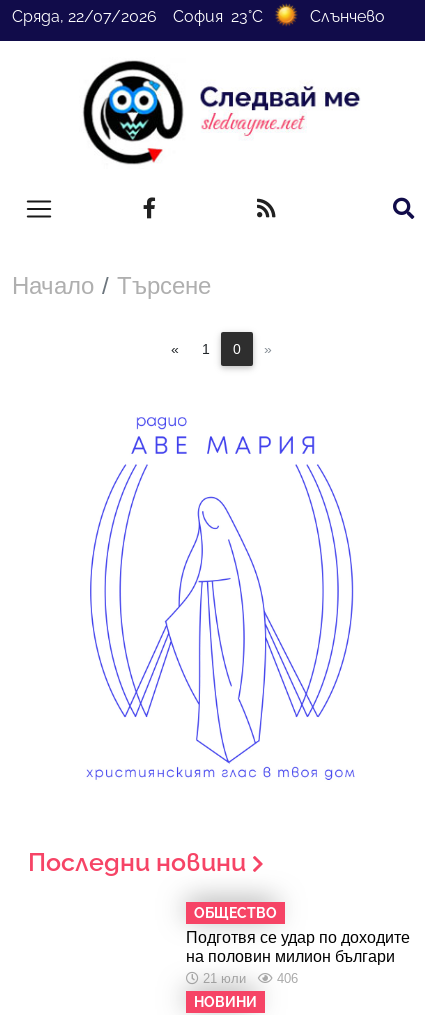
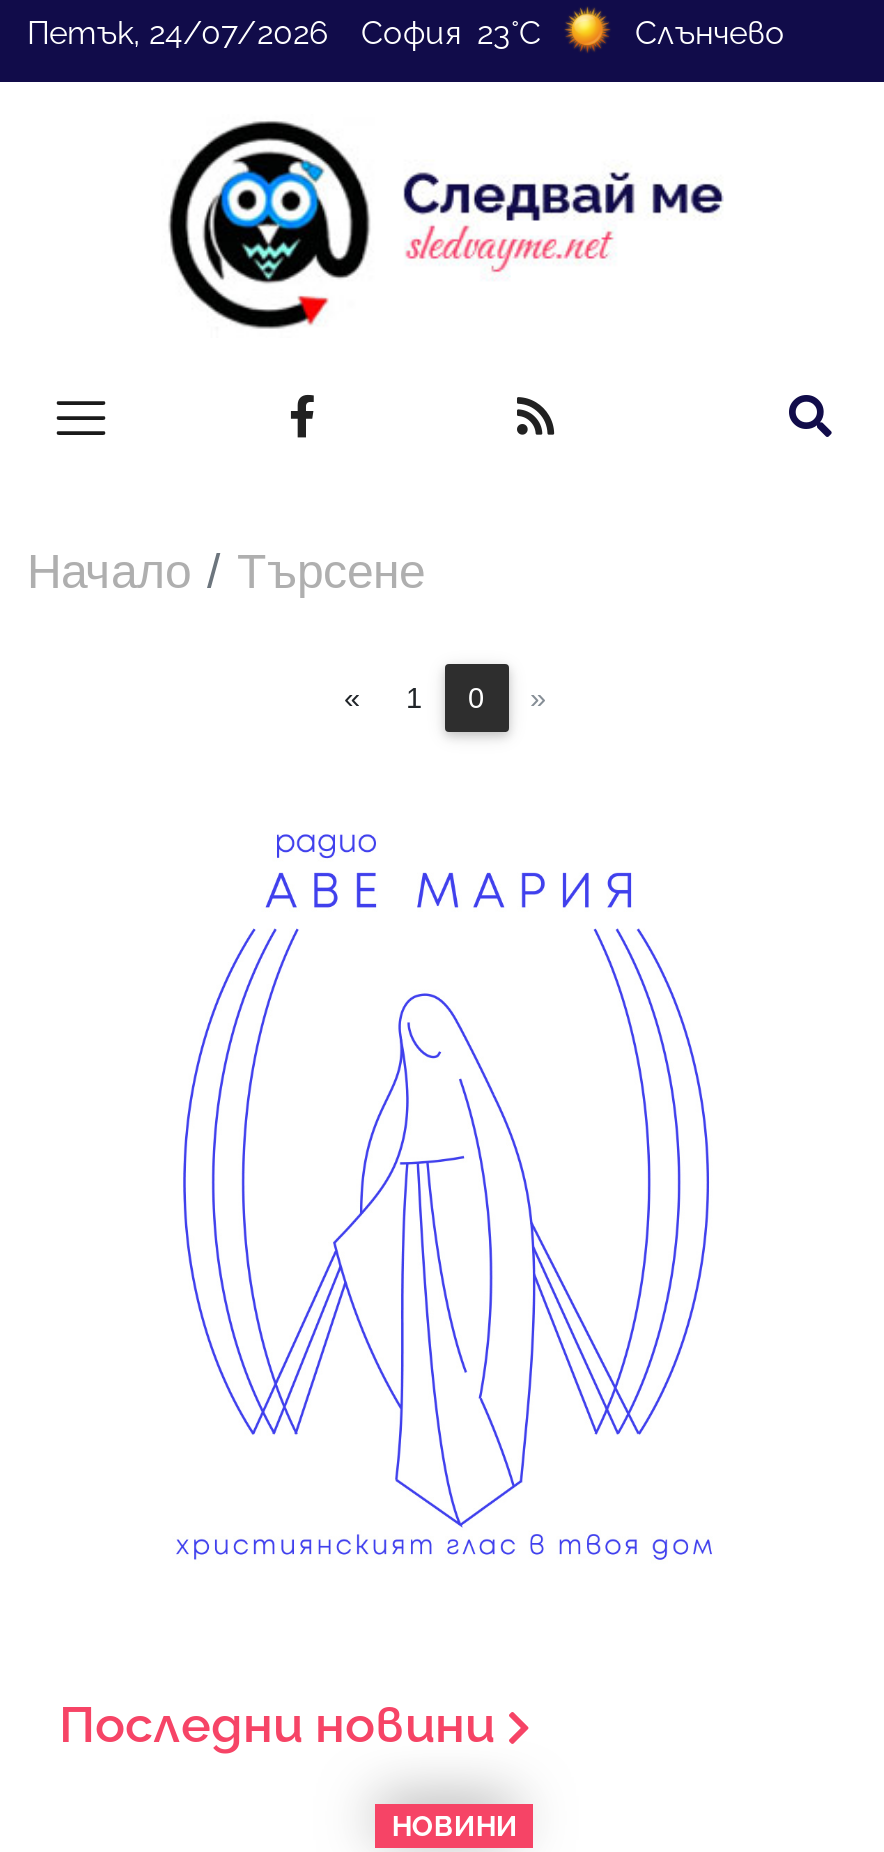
[12,7,385,26] Сряда, 22/07/2026 София 23°C Слънчево -> [27,14,785,52] Петък, 24/07/2026 София 23°C Слънчево
[186,905,410,986] ОБЩЕСТВО | Подготвя се удар по доходите | на половин милион българи | 21 юли | 406 -> none

